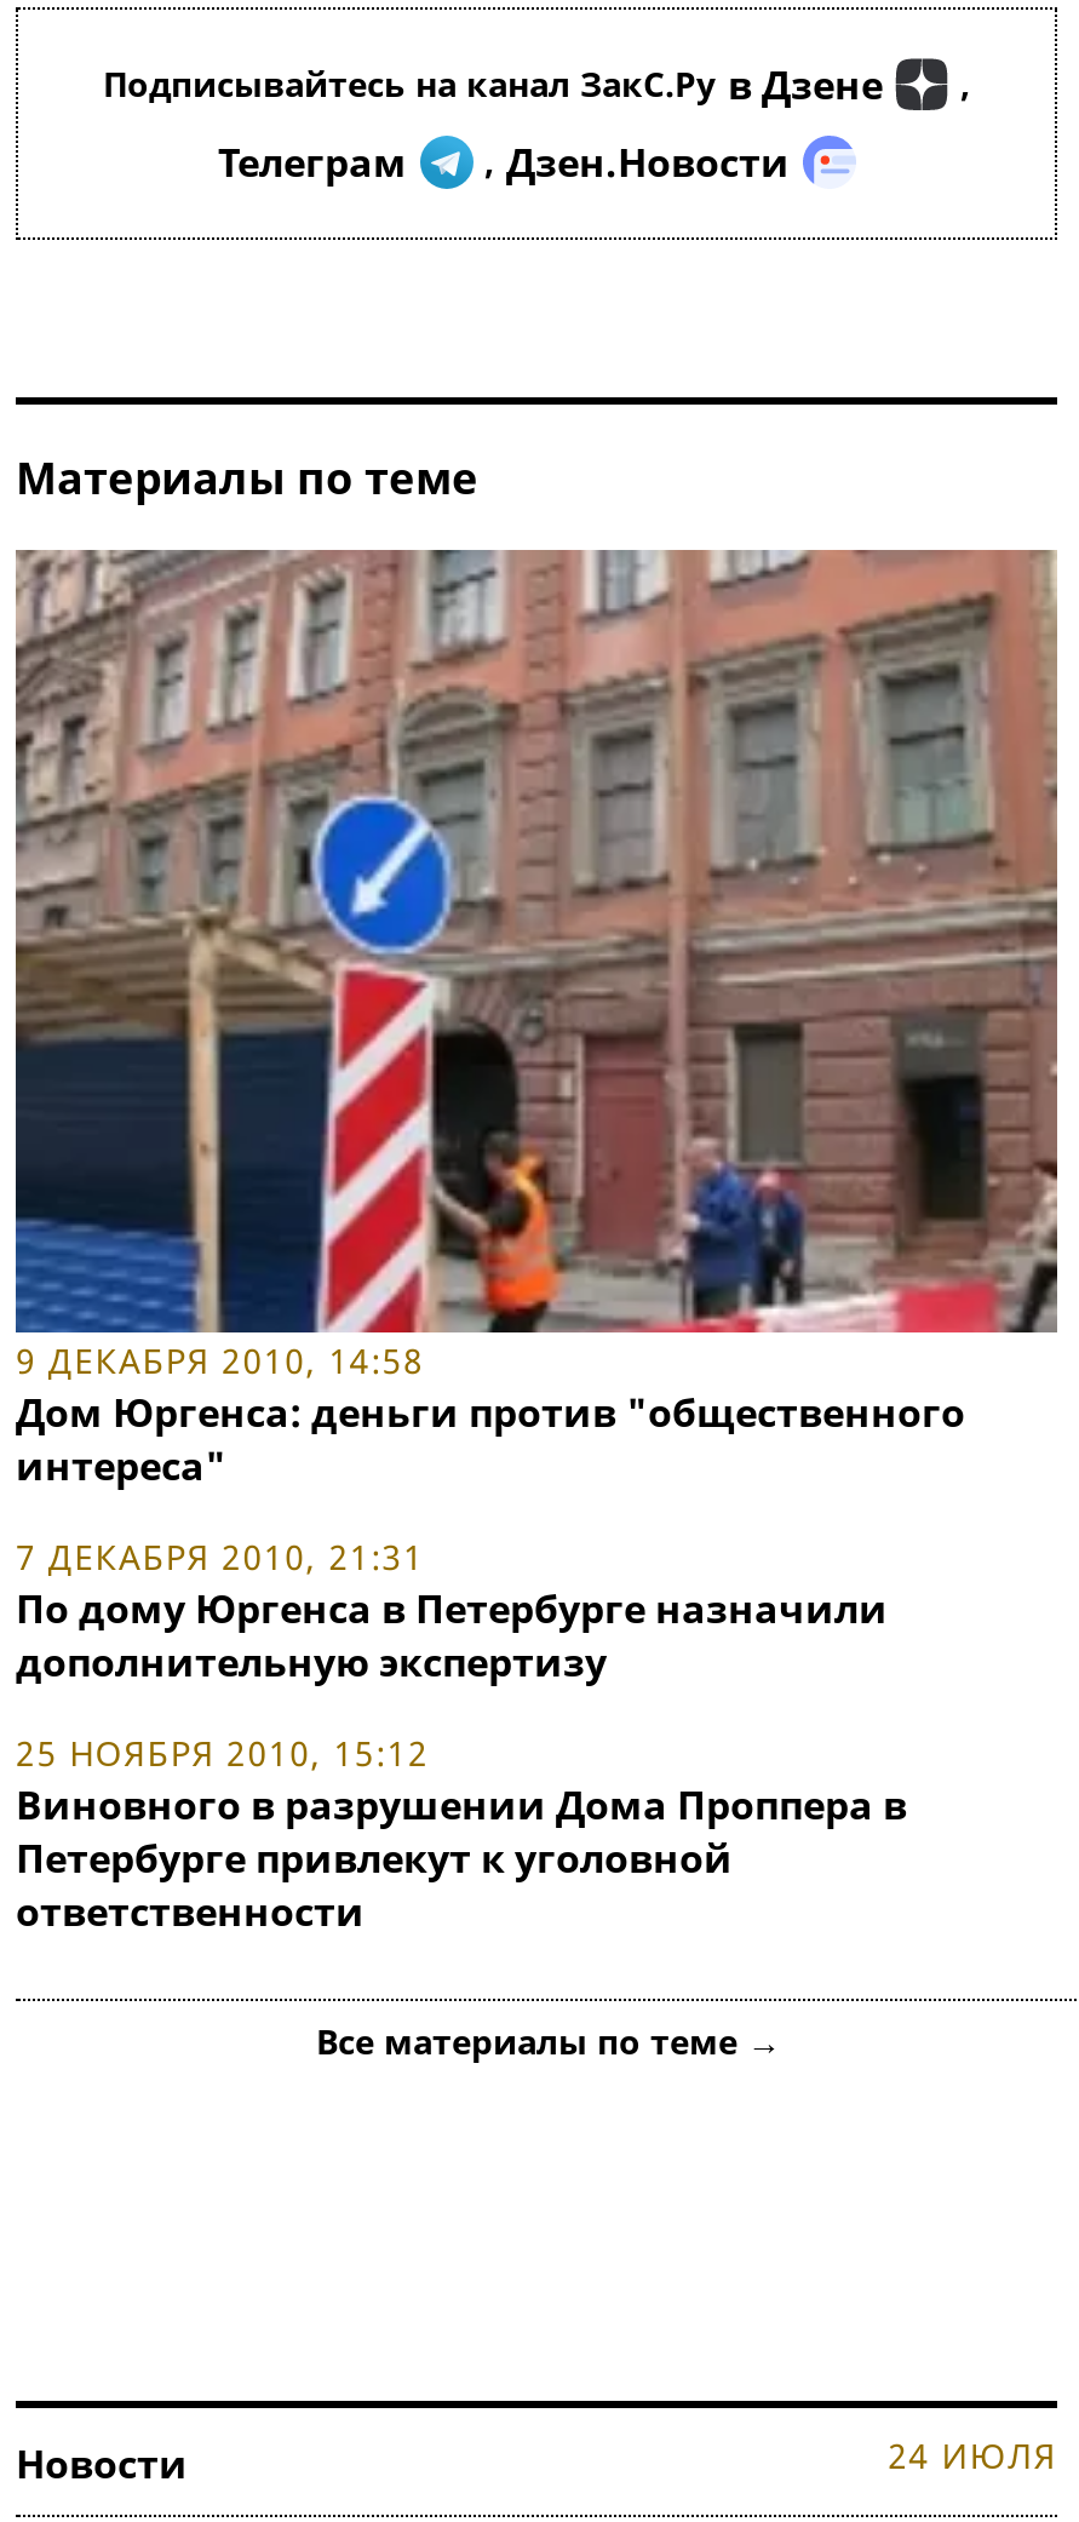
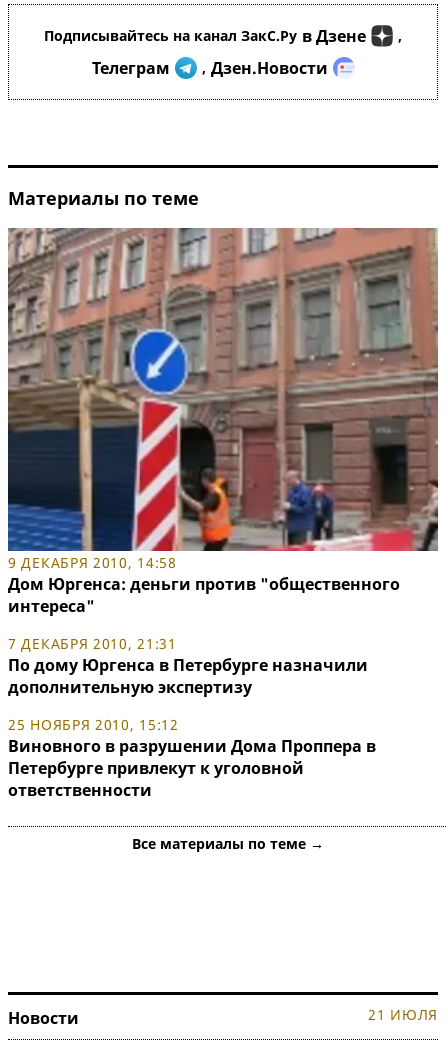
[888,2431,1057,2477] 24 ИЮЛЯ -> [368,1005,438,1024] 21 ИЮЛЯ

